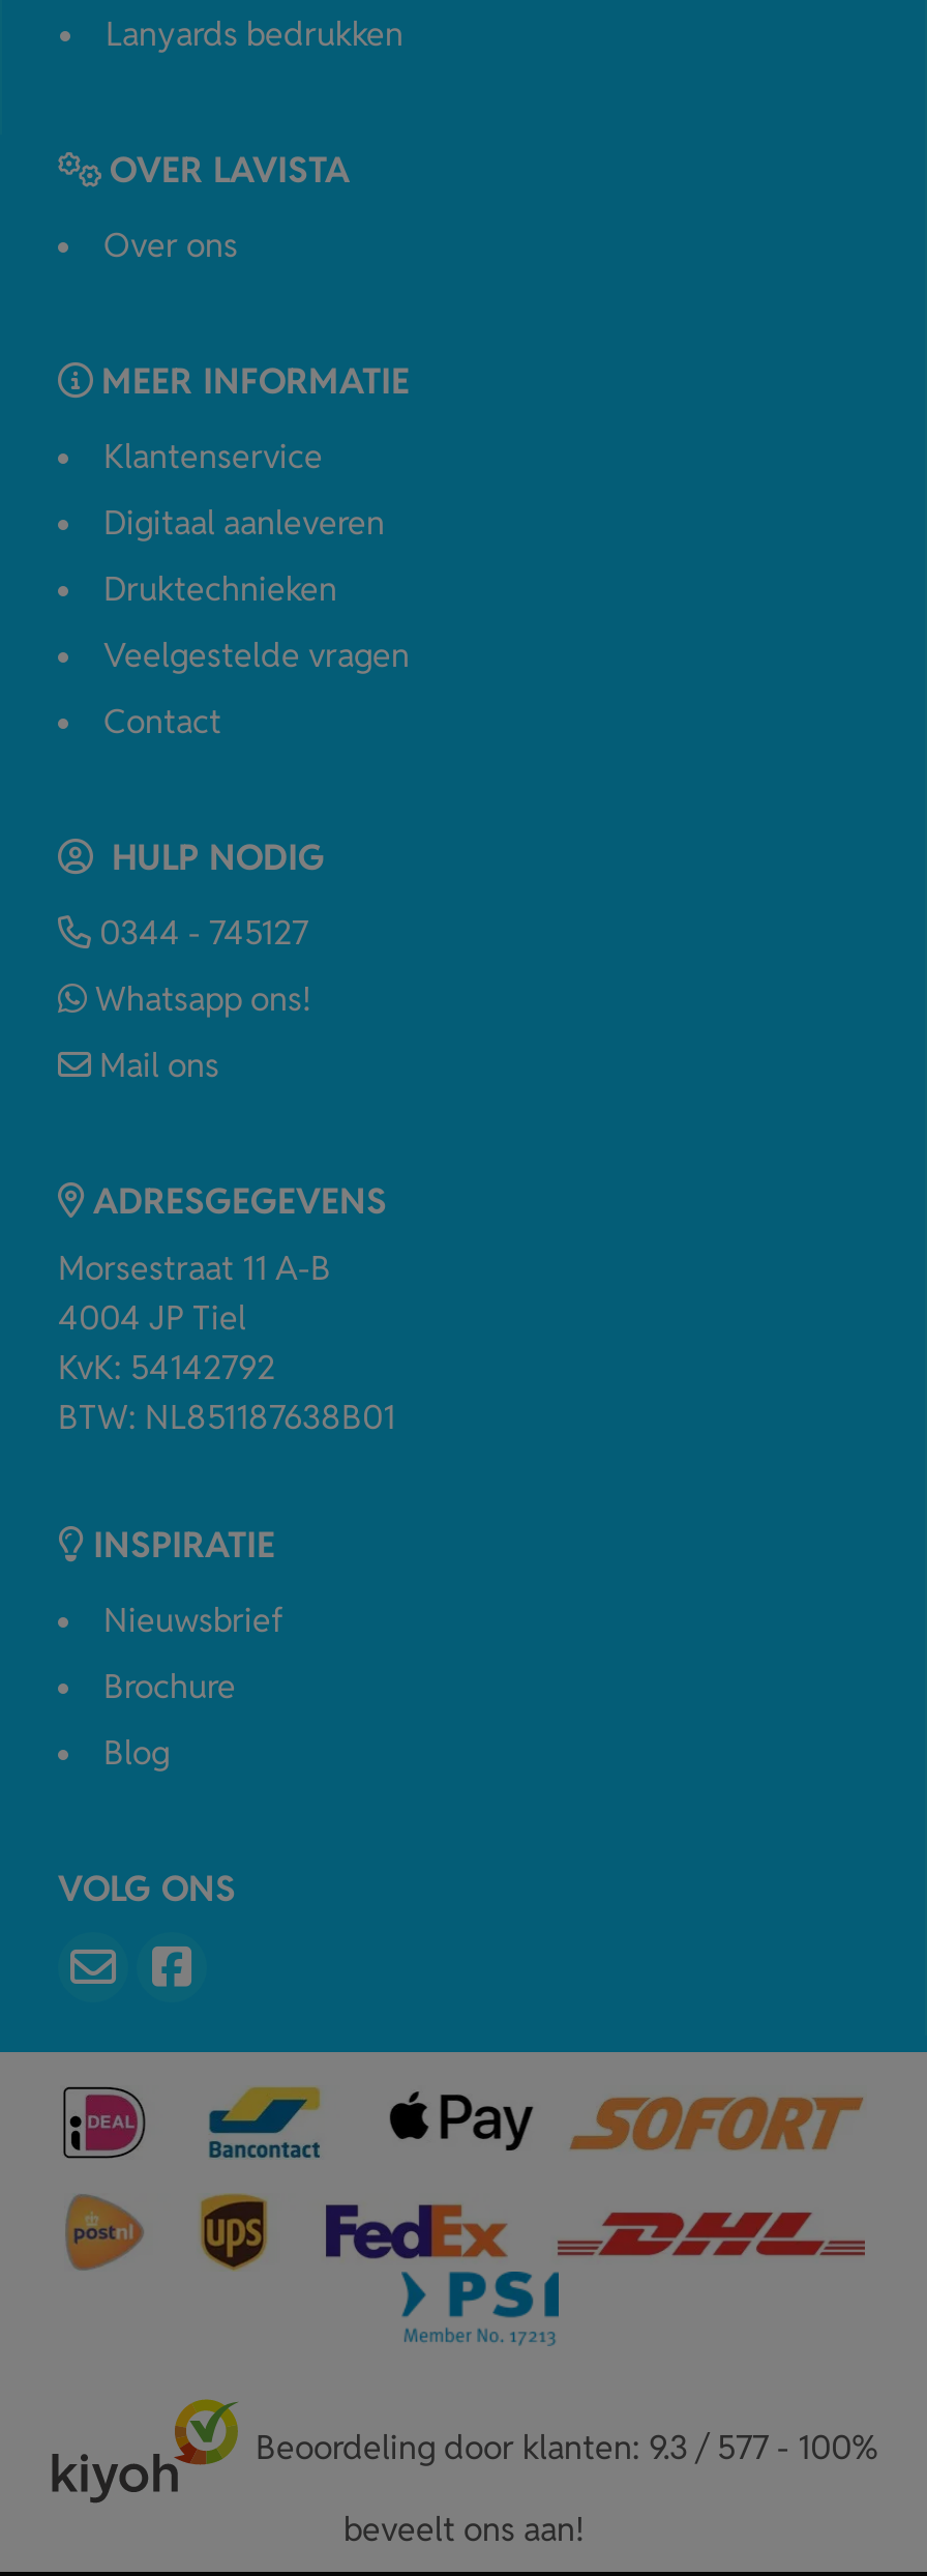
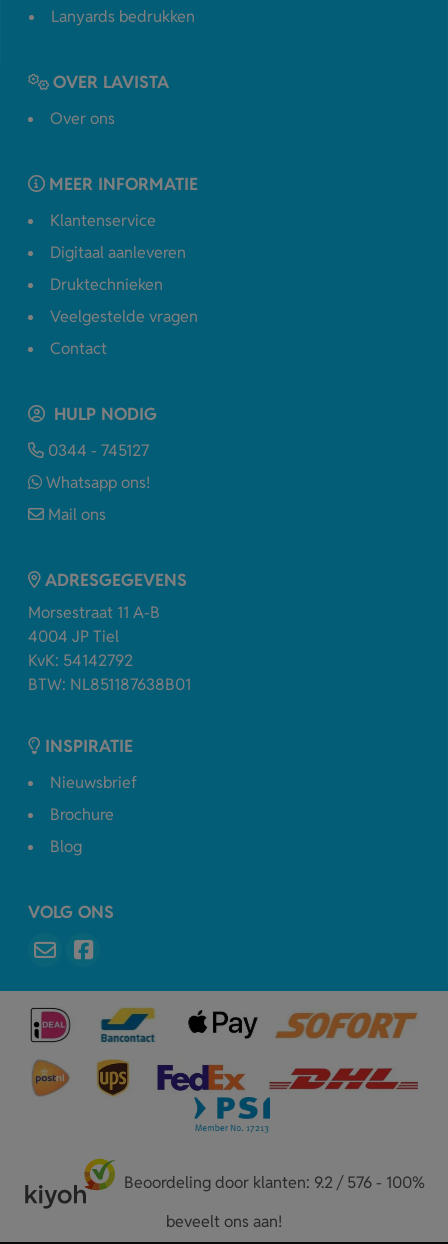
[256,2426,878,2470] Beoordeling door klanten: 9.3 / 577 - 100% -> [123,1172,424,1193] Beoordeling door klanten: 9.2 / 576 - 100%

